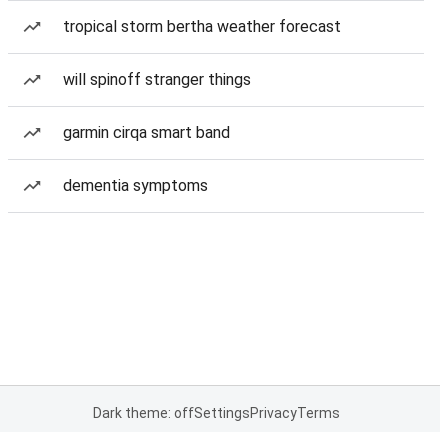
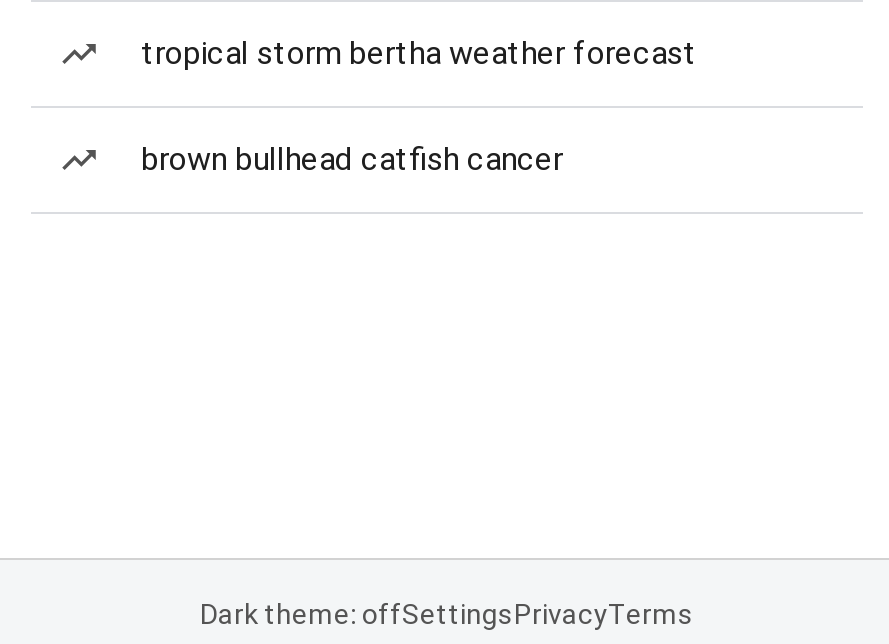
[63,70,251,195] will spinoff stranger things | garmin cirqa smart band | dementia symptoms -> [141,140,563,178] brown bullhead catfish cancer

